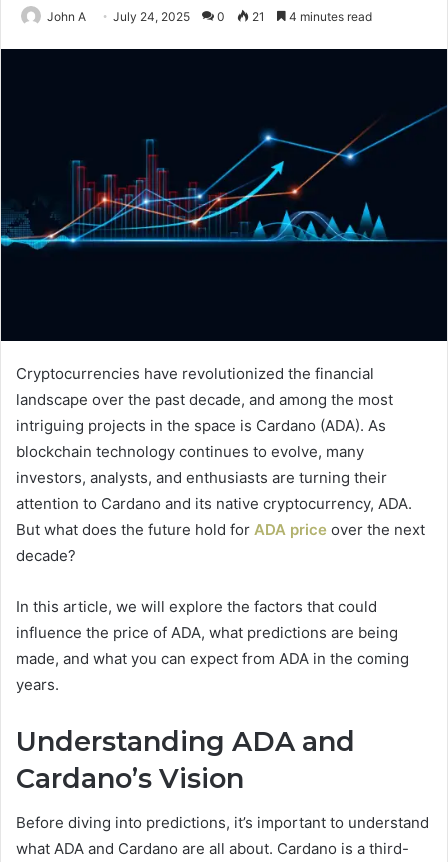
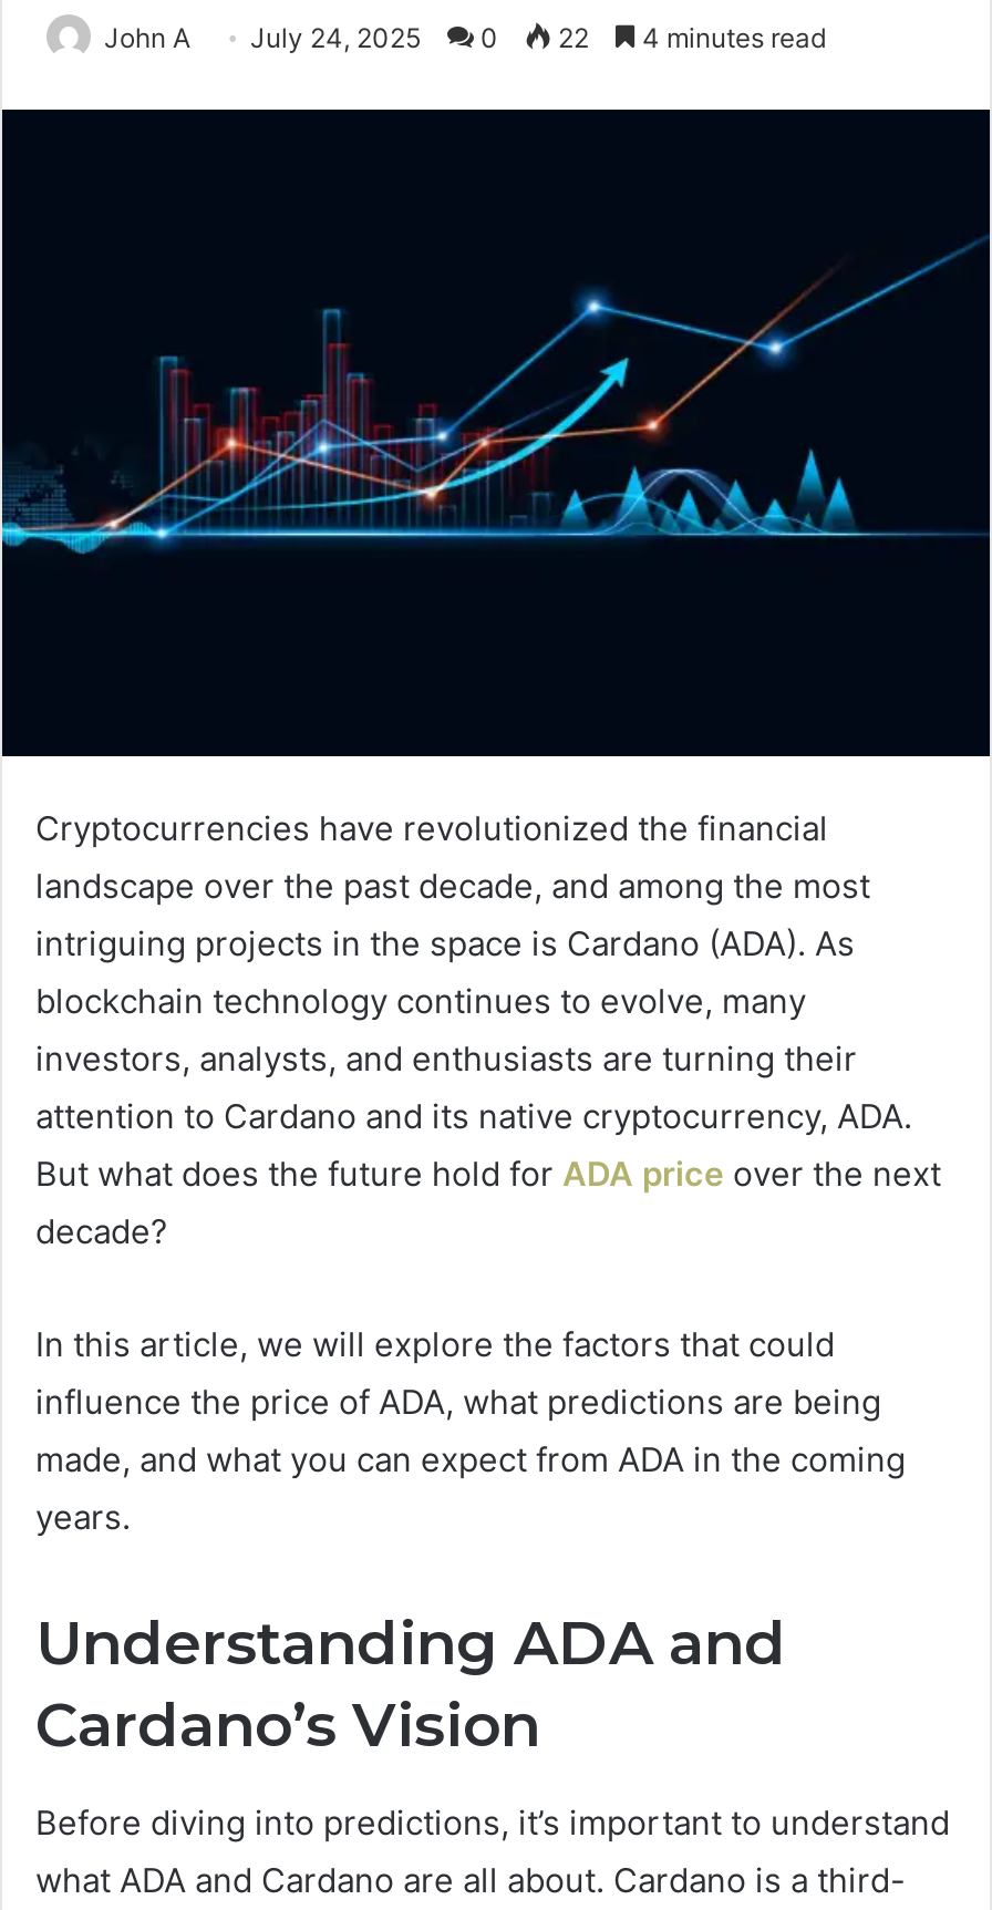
[47,9,372,24] John A July 24, 2025 0 21 4 minutes read -> [104,22,826,55] John A July 24, 2025 0 22 4 minutes read

